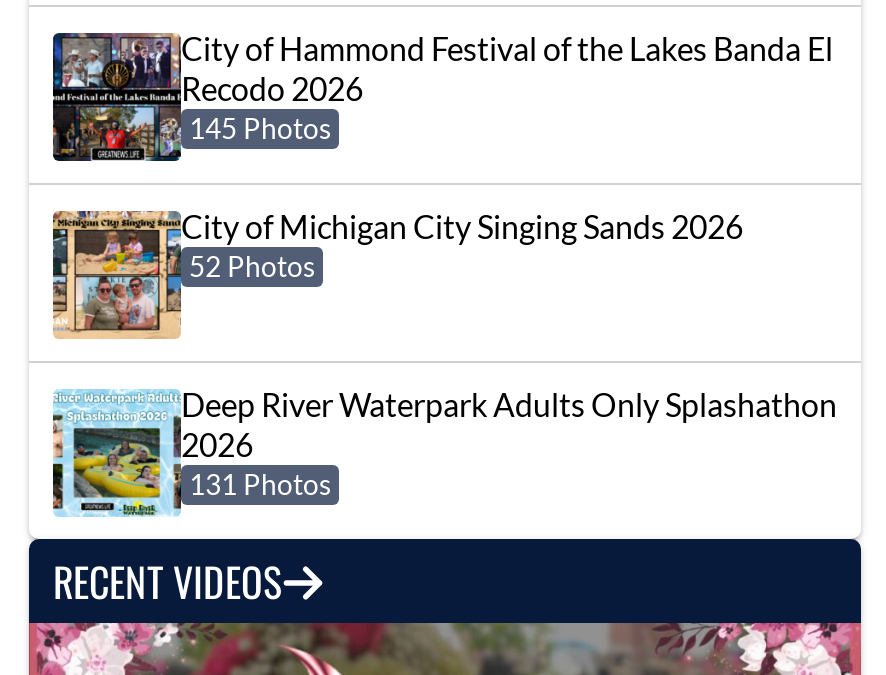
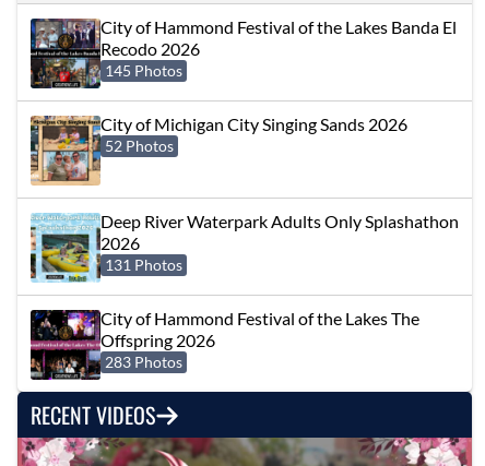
none -> [29,308,419,381] [image] | City of Hammond Festival of the Lakes The | Offspring 2026 | 283 Photos

